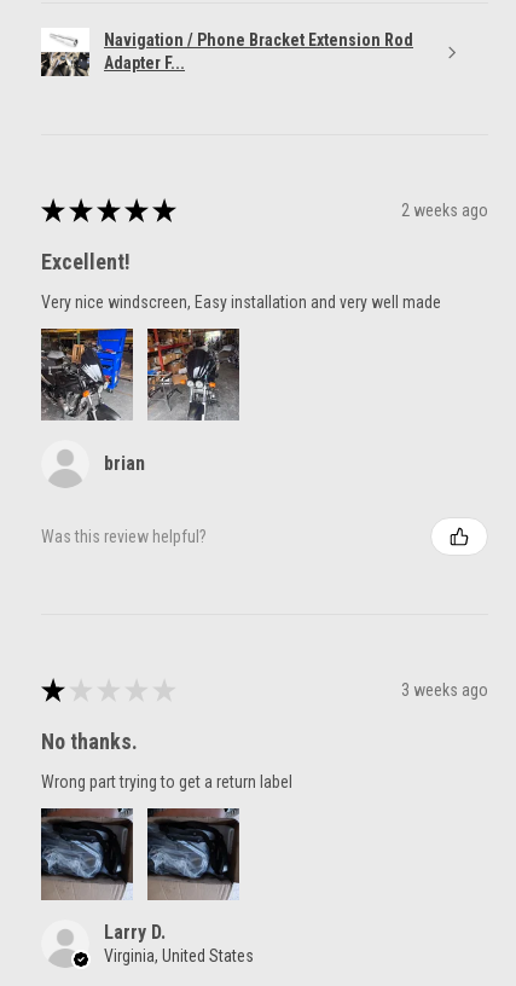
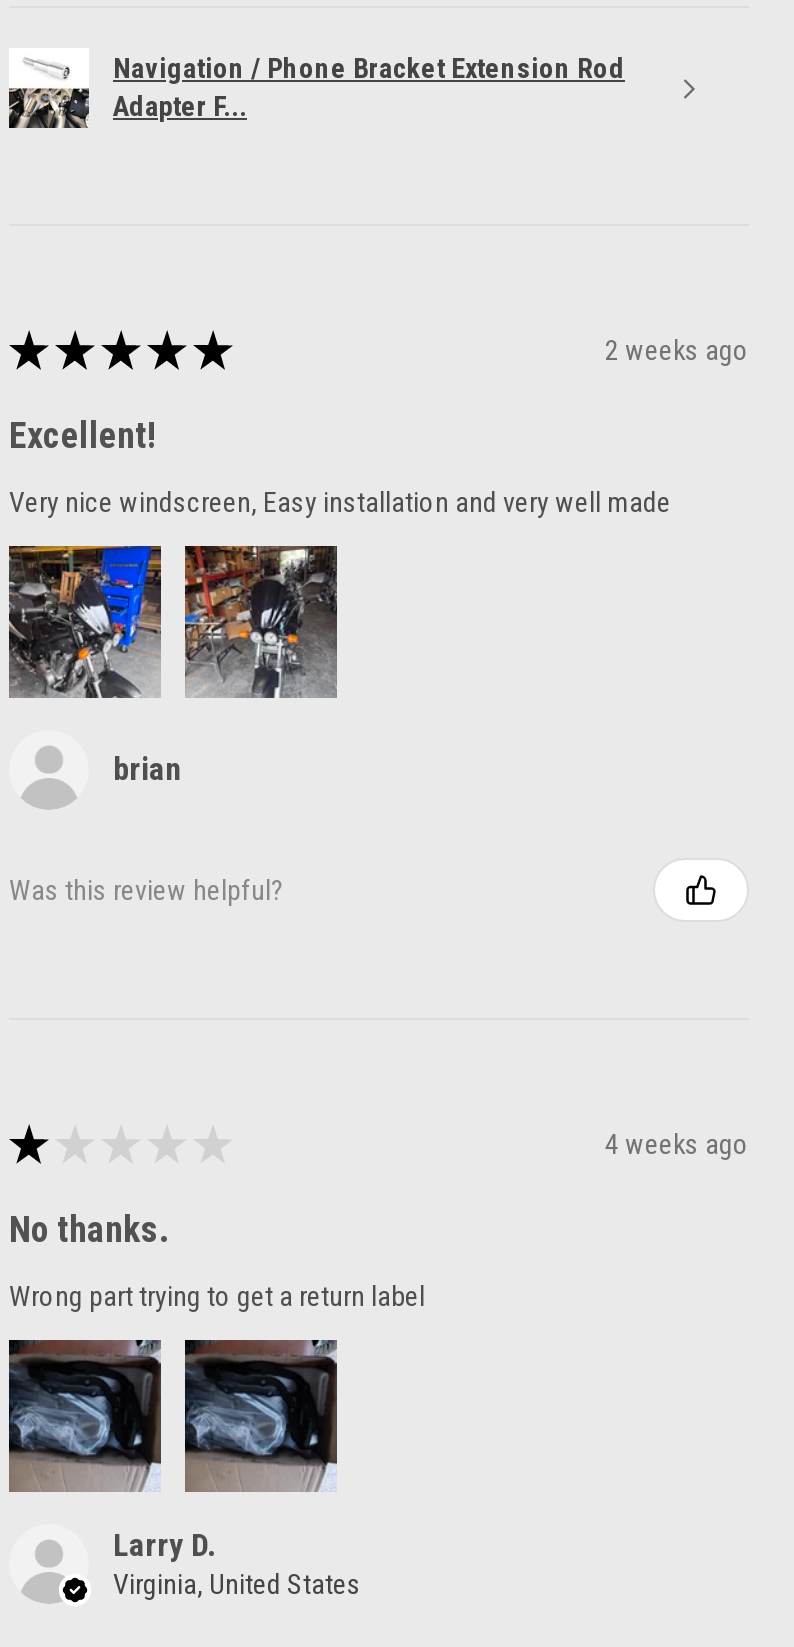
[401,680,488,700] 3 weeks ago -> [605,1128,749,1160] 4 weeks ago

